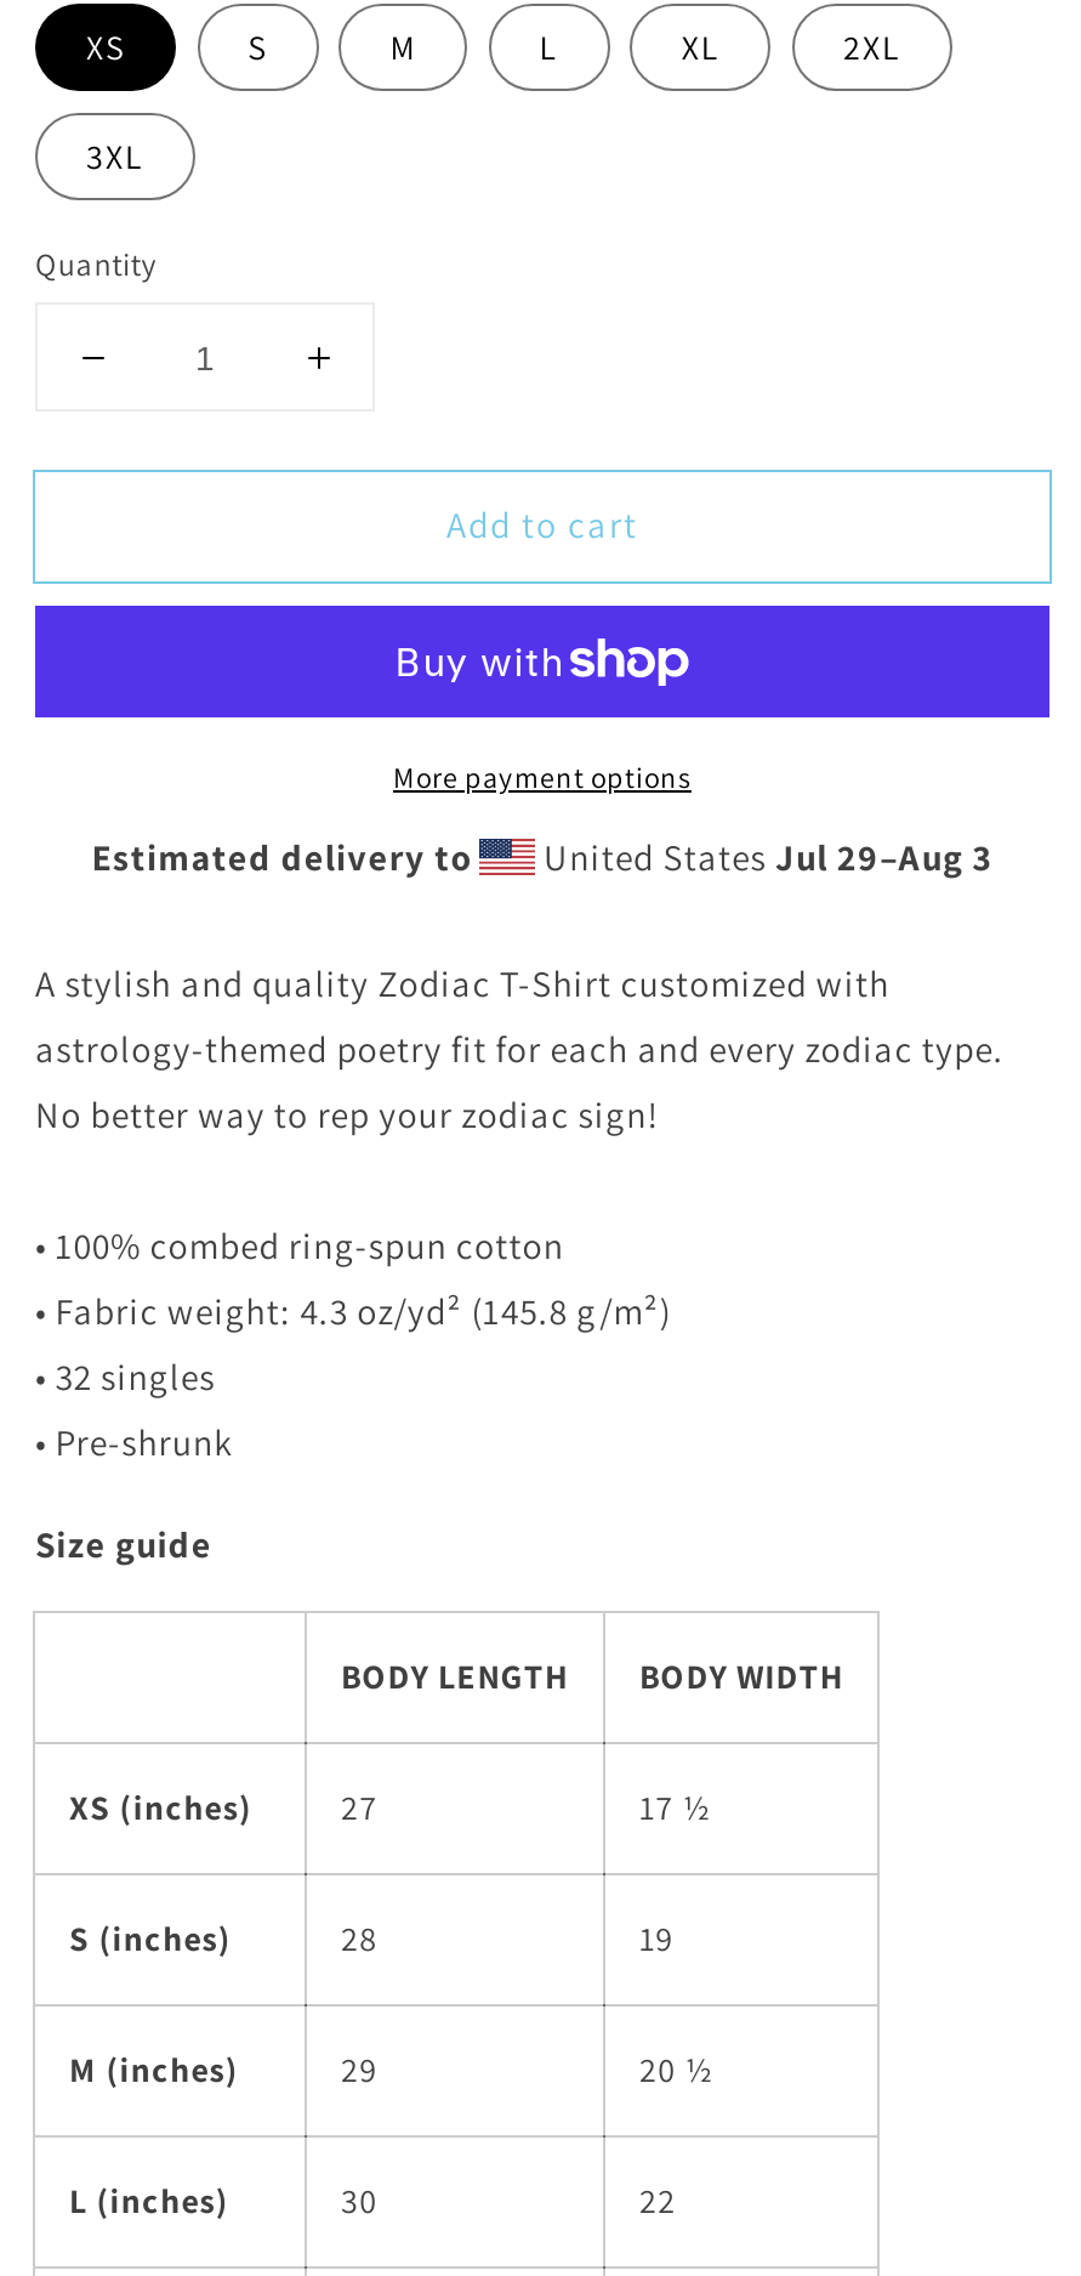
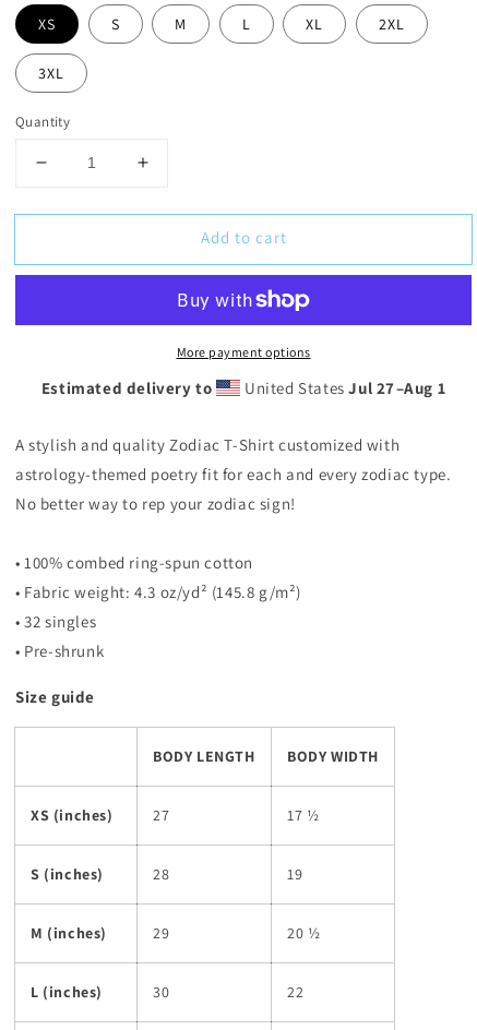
[535,834,993,880] United States Jul 29–Aug 3 -> [241,377,446,398] United States Jul 27–Aug 1

